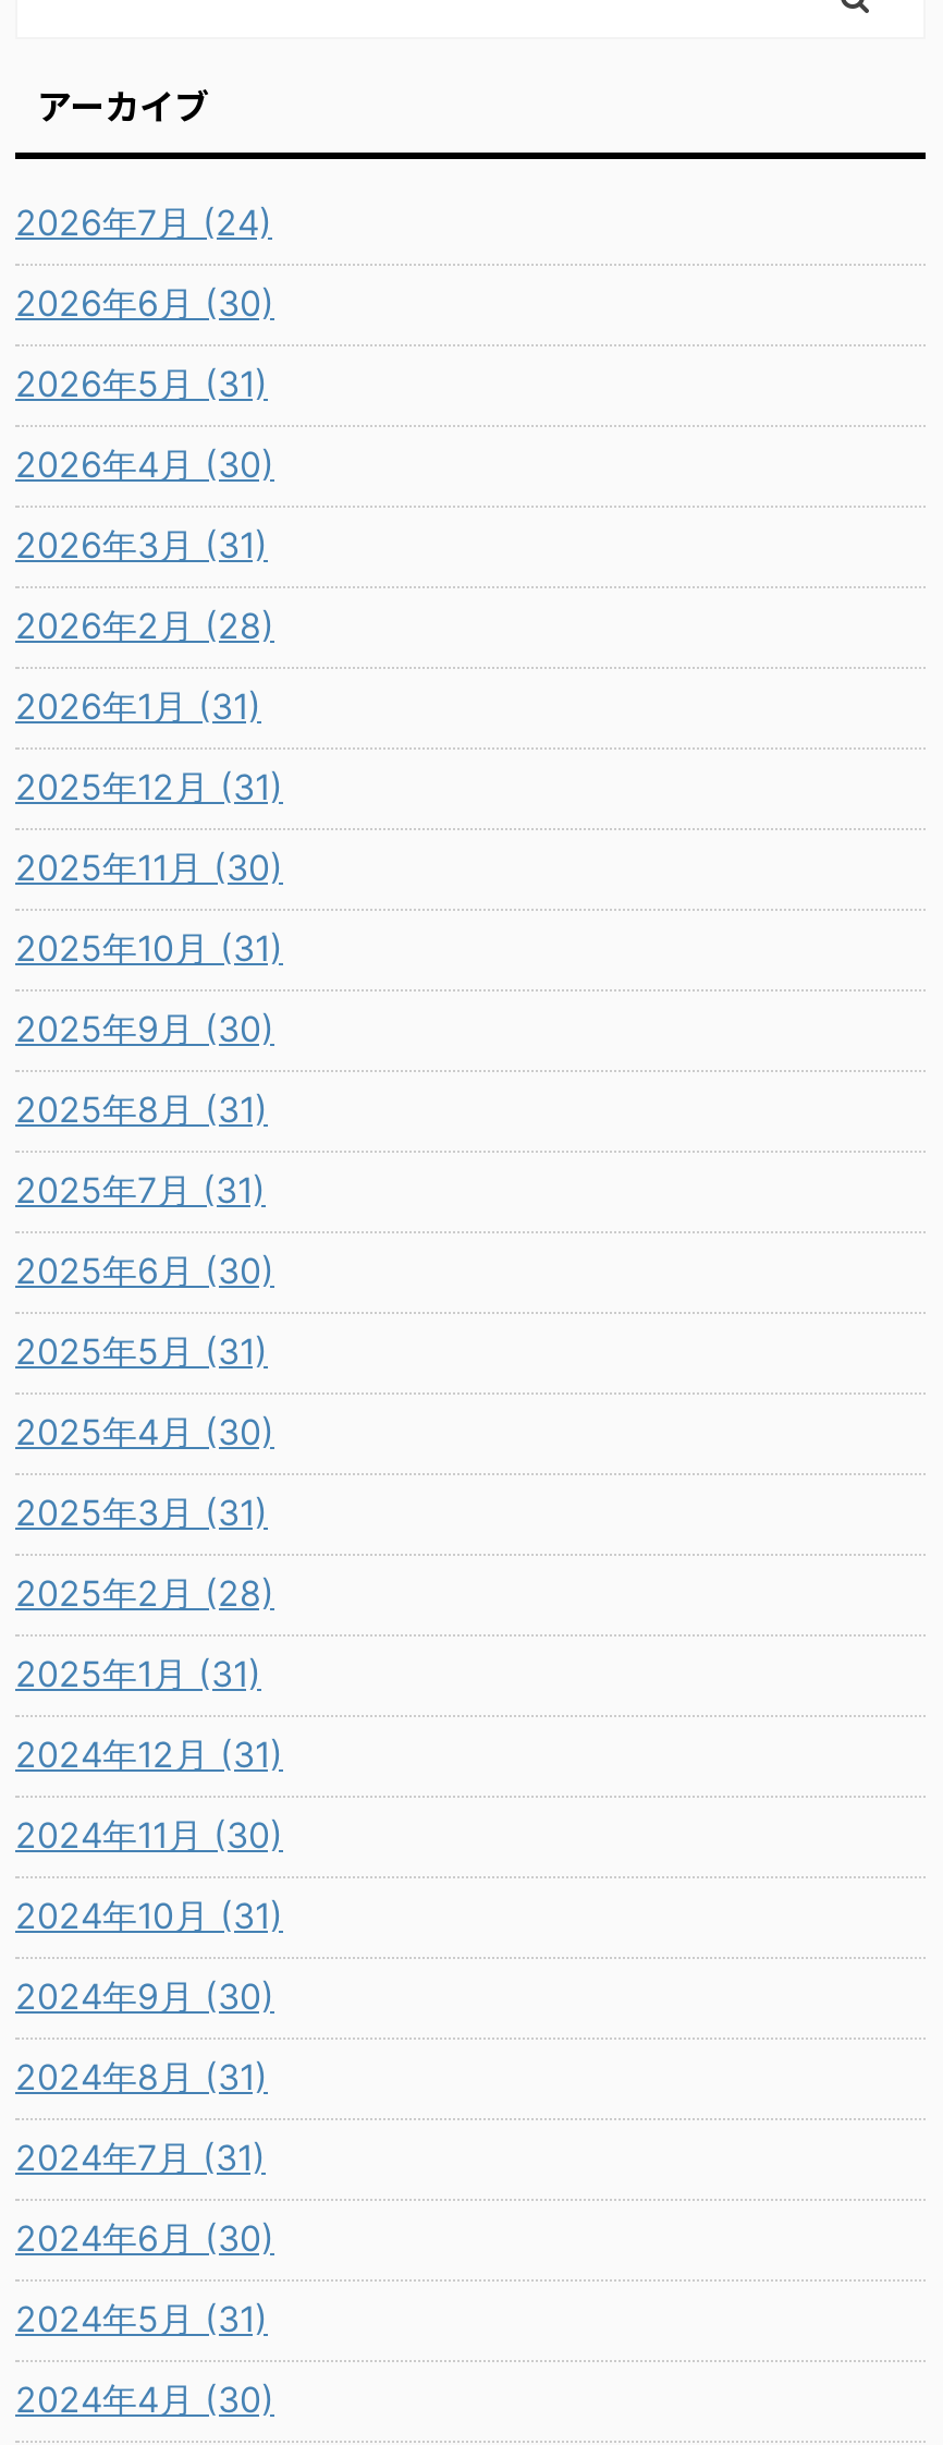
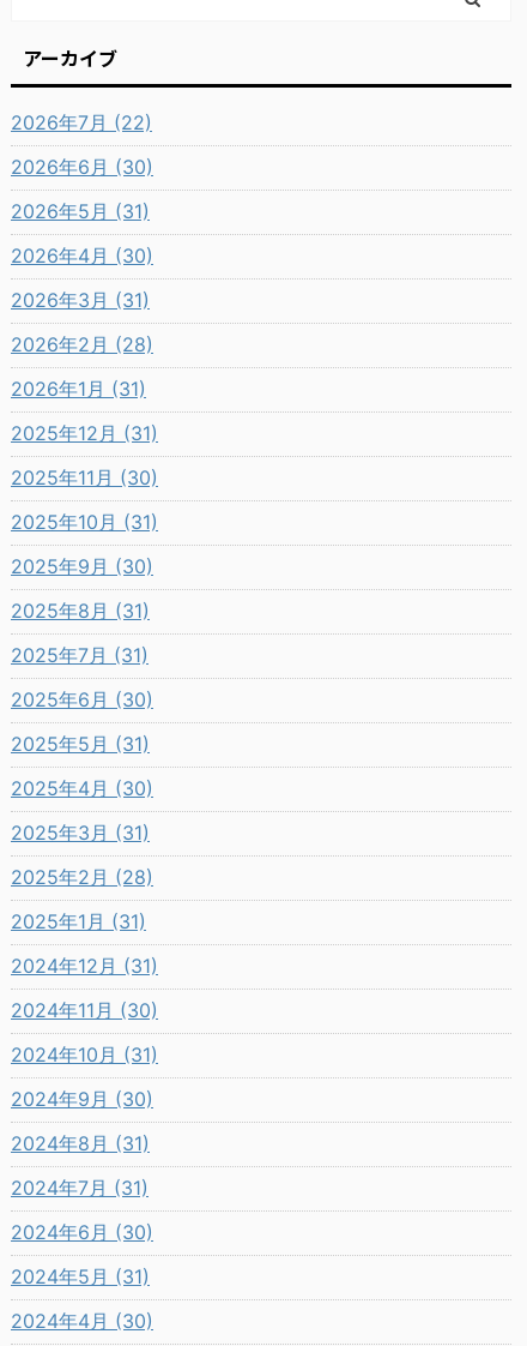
[15,200,272,243] 2026年7月 (24) -> [11,110,152,134] 2026年7月 (22)

